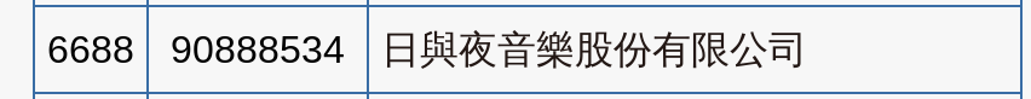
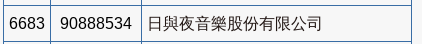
[47,29,807,70] 6688 90888534 日與夜音樂股份有限公司 -> [9,15,323,32] 6683 90888534 日與夜音樂股份有限公司

